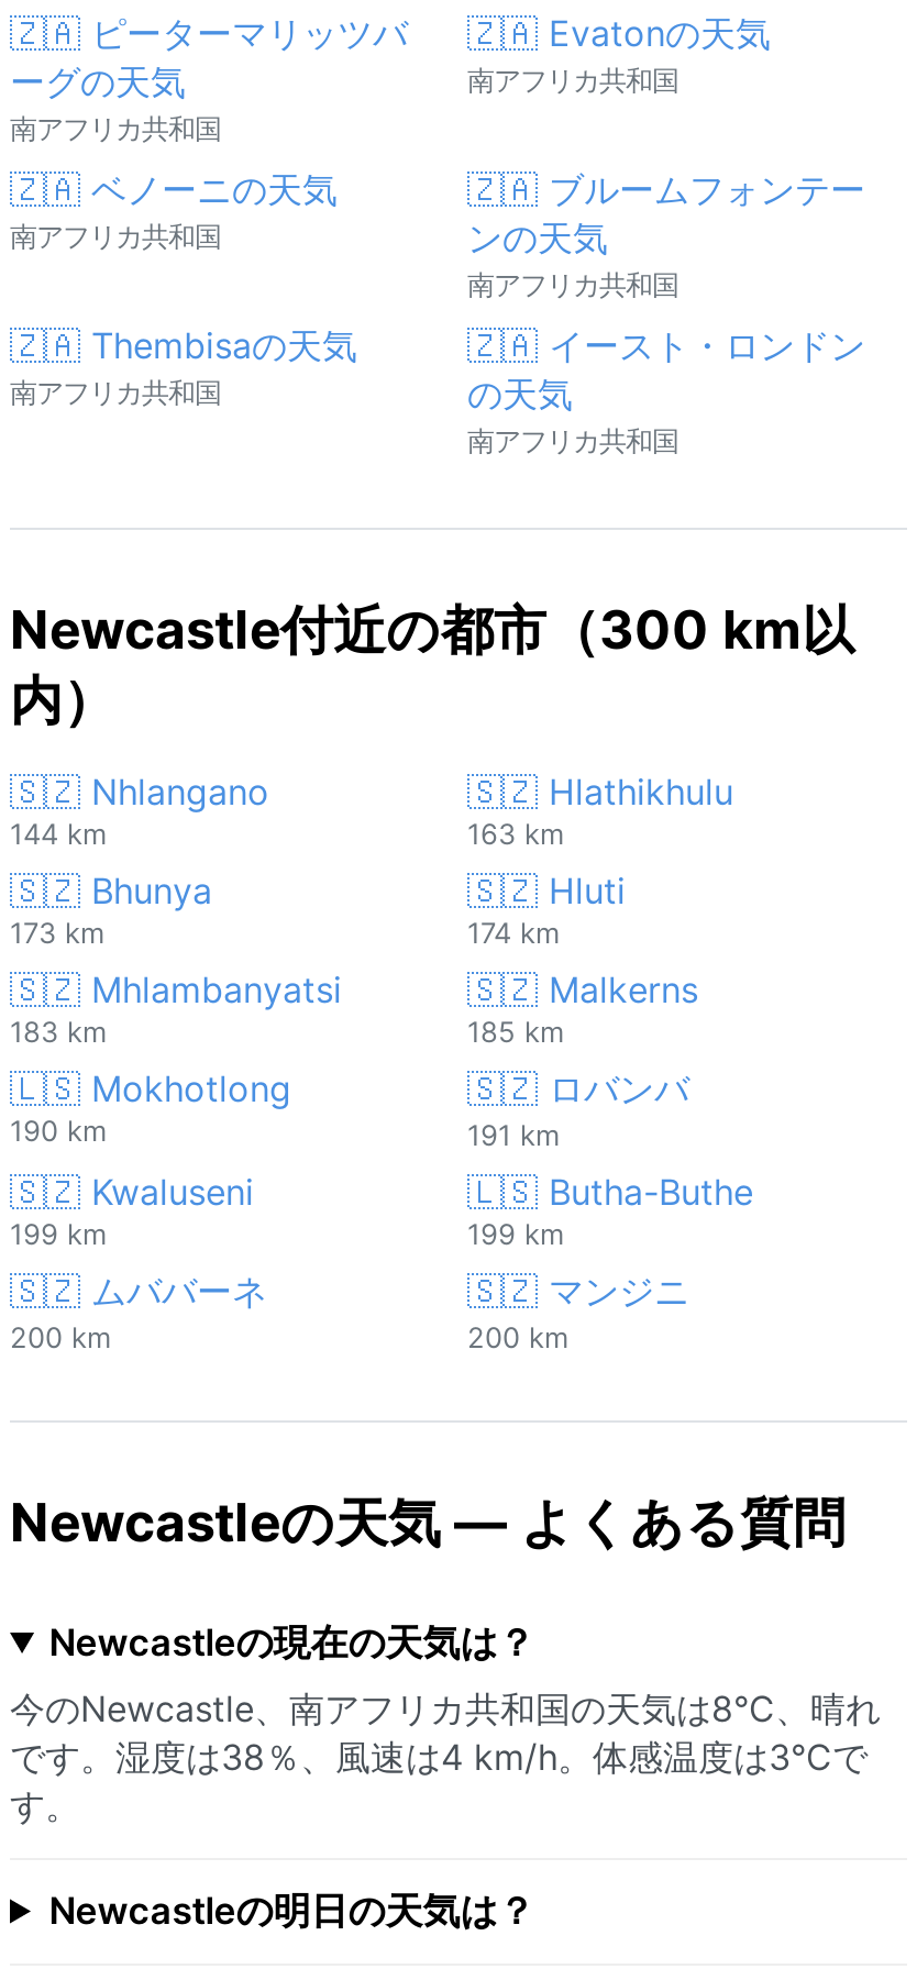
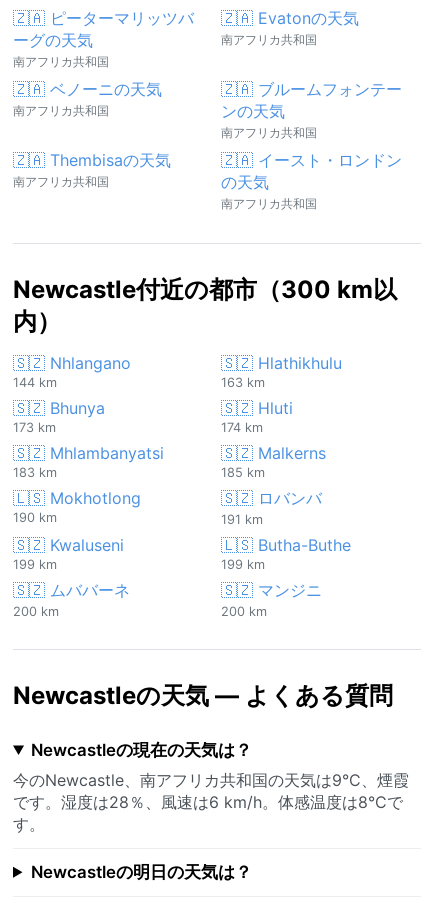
[10,1686,881,1730] 今のNewcastle、南アフリカ共和国の天気は8°C、晴れ -> [13,770,409,790] 今のNewcastle、南アフリカ共和国の天気は9°C、煙霞
[10,1734,868,1778] です。湿度は38％、風速は4 km/h。体感温度は3°Cで -> [13,792,403,812] です。湿度は28％、風速は6 km/h。体感温度は8°Cで

